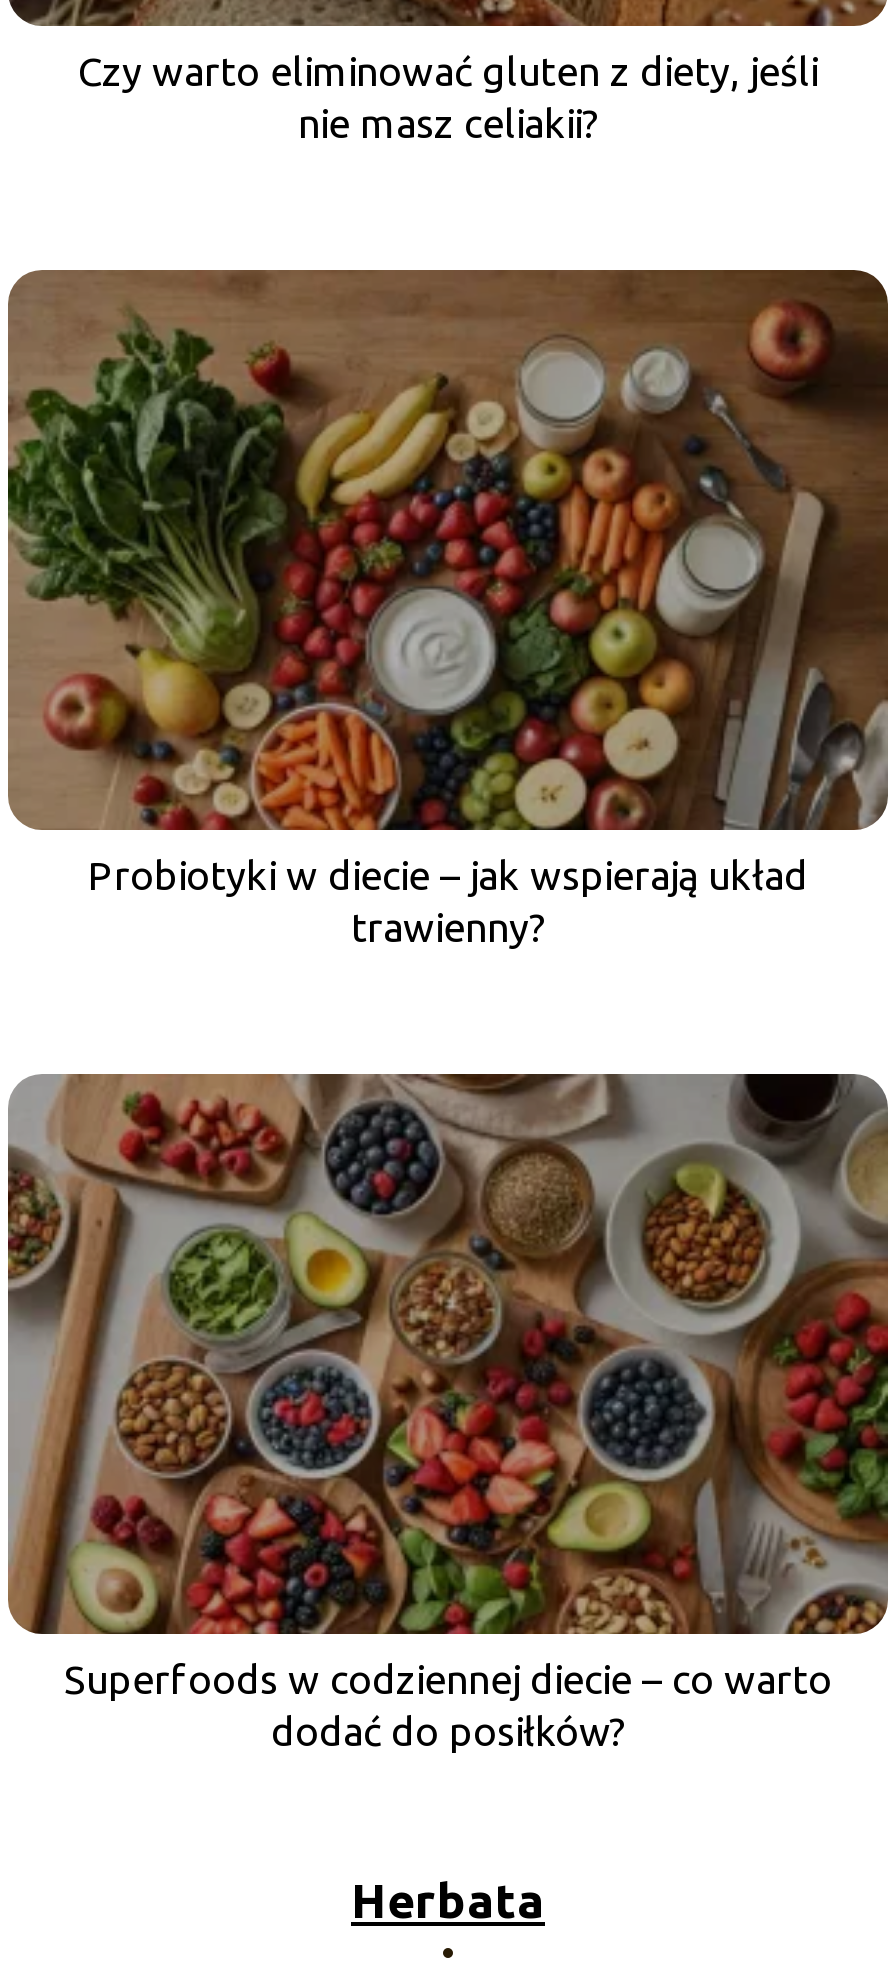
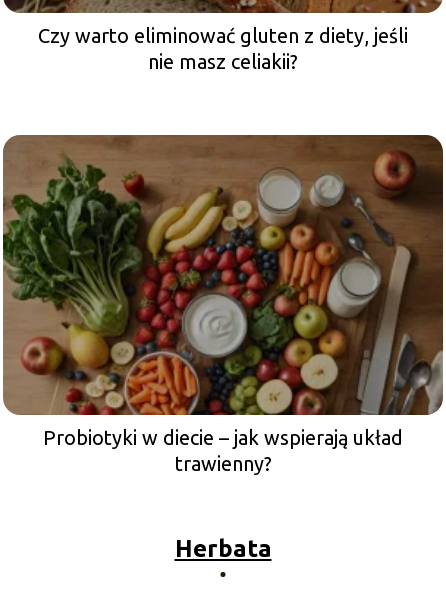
[8,1074,890,1755] [image] | Superfoods w codziennej diecie – co warto | dodać do posiłków? -> none

